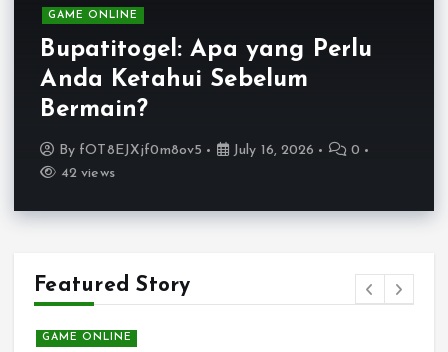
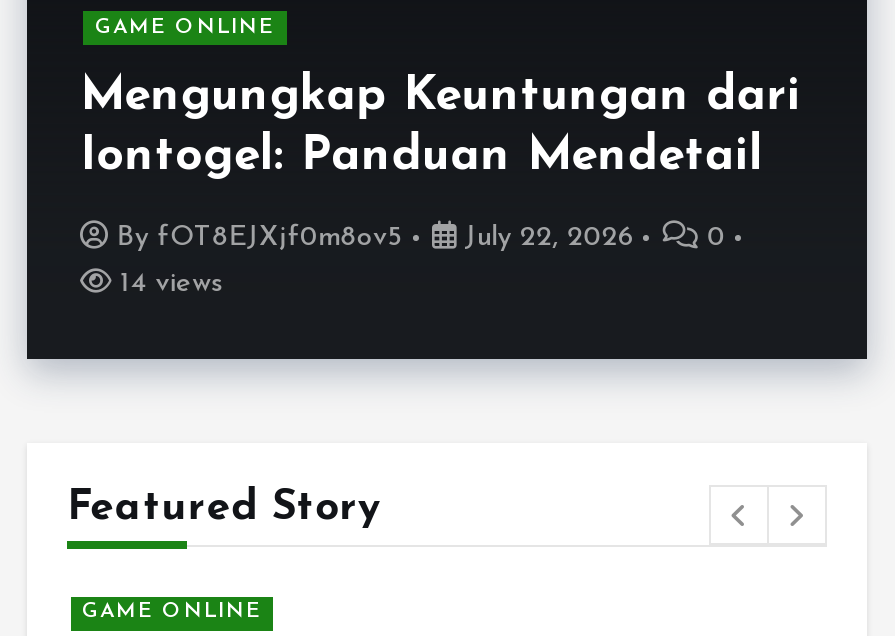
[40,38,372,122] Bupatitogel: Apa yang Perlu | Anda Ketahui Sebelum | Bermain? -> [80,72,801,180] Mengungkap Keuntungan dari | Iontogel: Panduan Mendetail
[229,143,315,158] July 16, 2026 -> [456,222,634,252] July 22, 2026
[57,166,115,181] 42 views -> [112,268,223,298] 14 views

